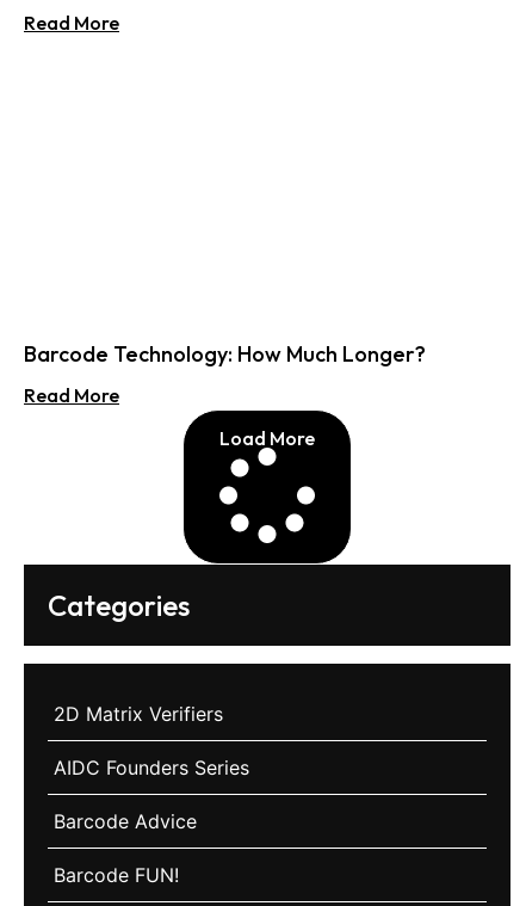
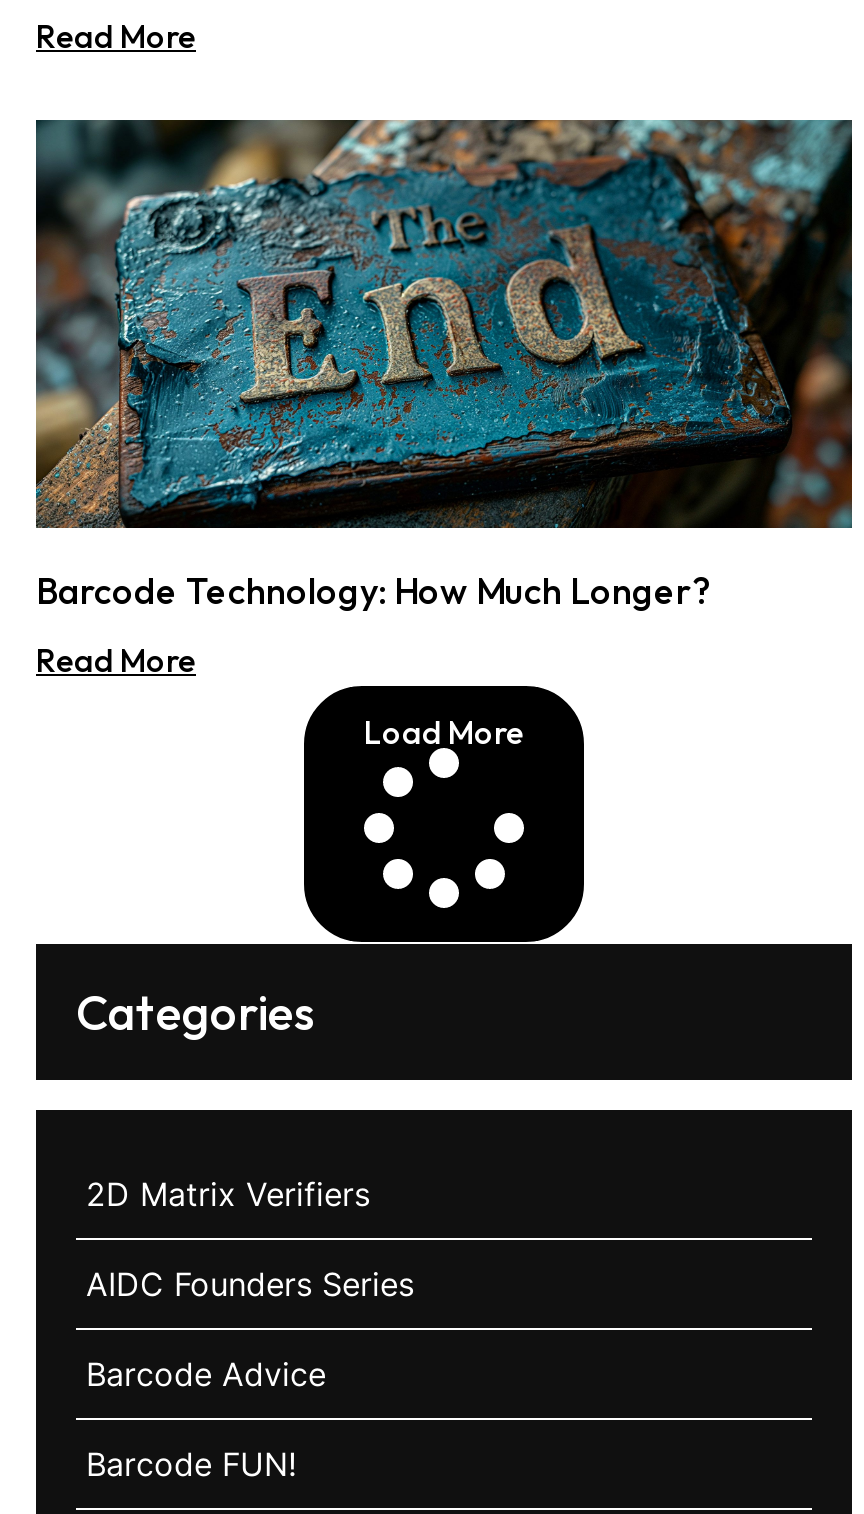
none -> [34,118,854,530] [image]

